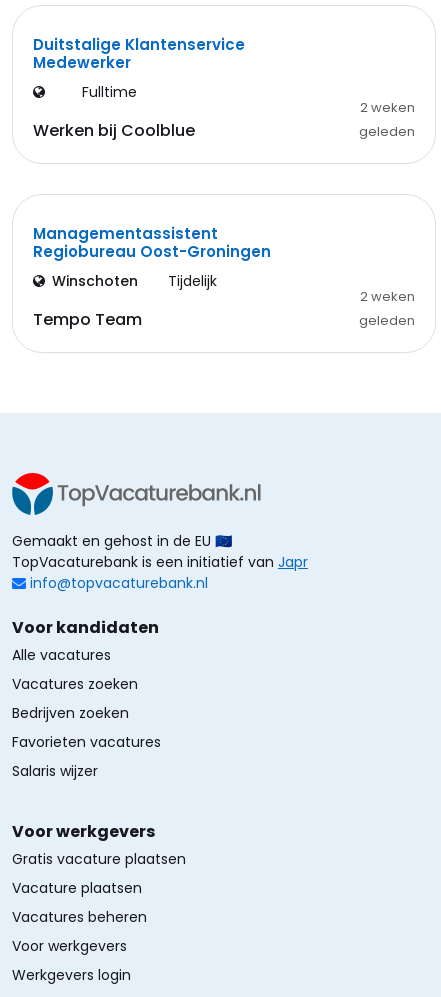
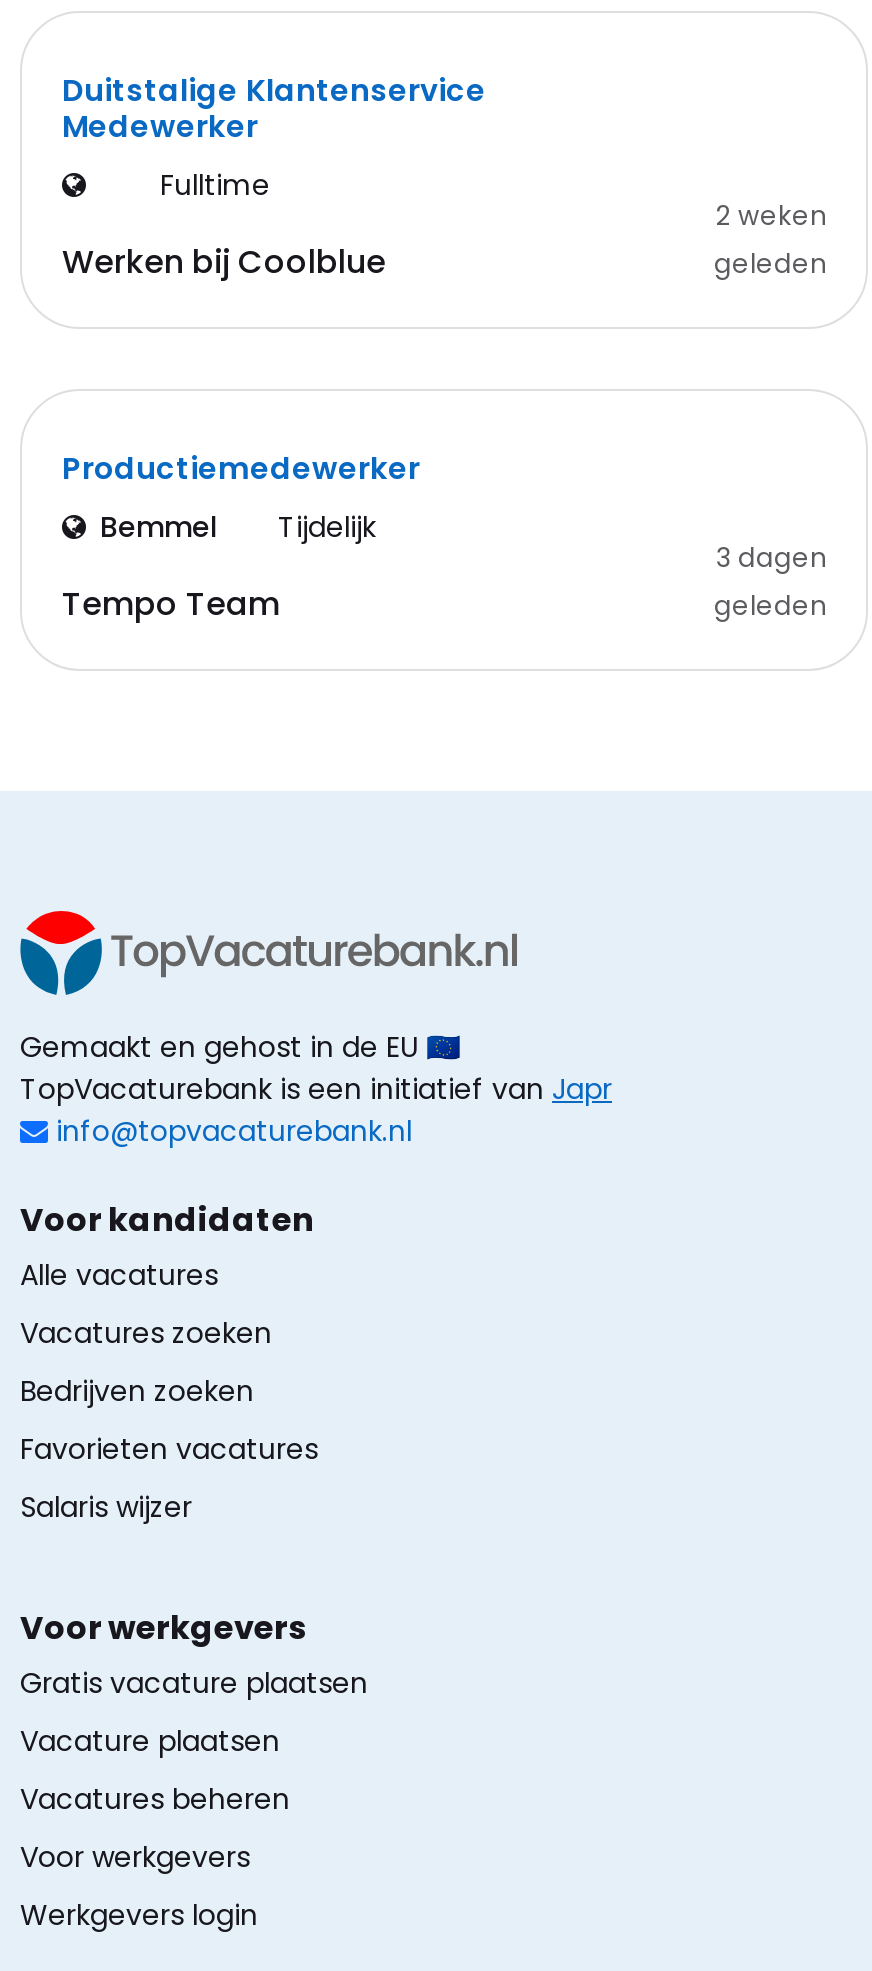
[33,223,271,291] Managementassistent | Regiobureau Oost-Groningen | Winschoten -> [62,447,420,547] Productiemedewerker | Bemmel
[360,287,415,306] 2 weken -> [716,539,826,577] 3 dagen

